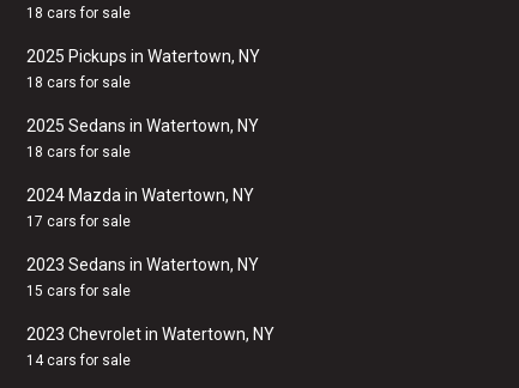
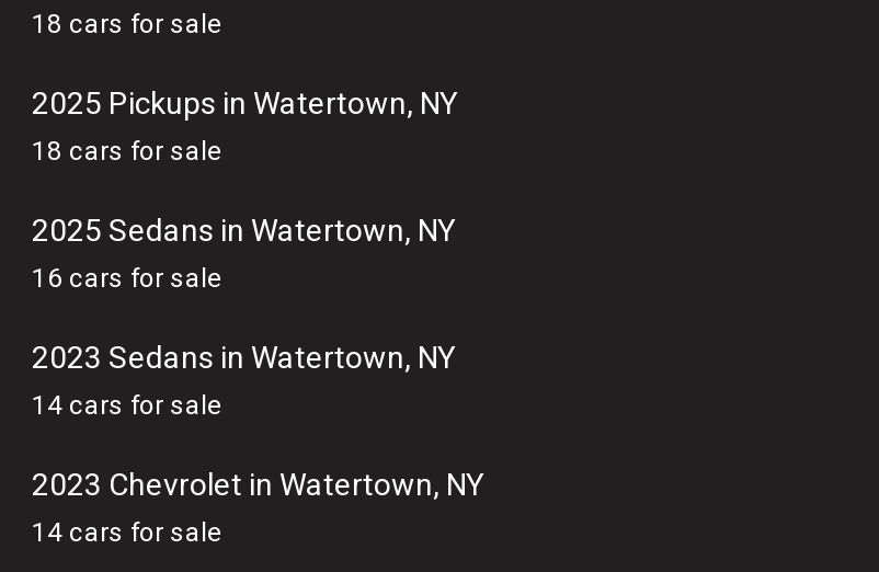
[26,144,254,230] 18 cars for sale | 2024 Mazda in Watertown, NY | 17 cars for sale -> [32,263,222,294] 16 cars for sale
[26,283,131,299] 15 cars for sale -> [32,390,222,421] 14 cars for sale

